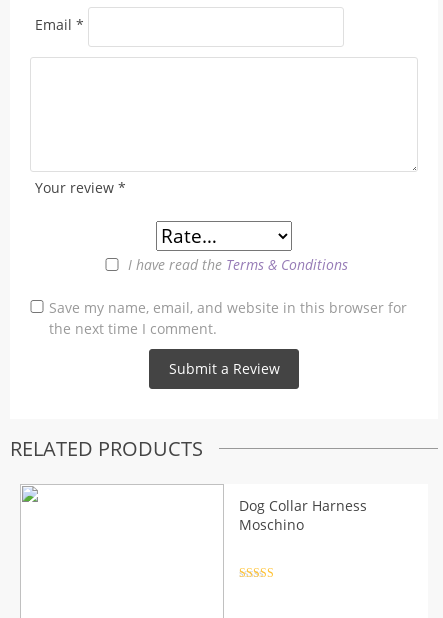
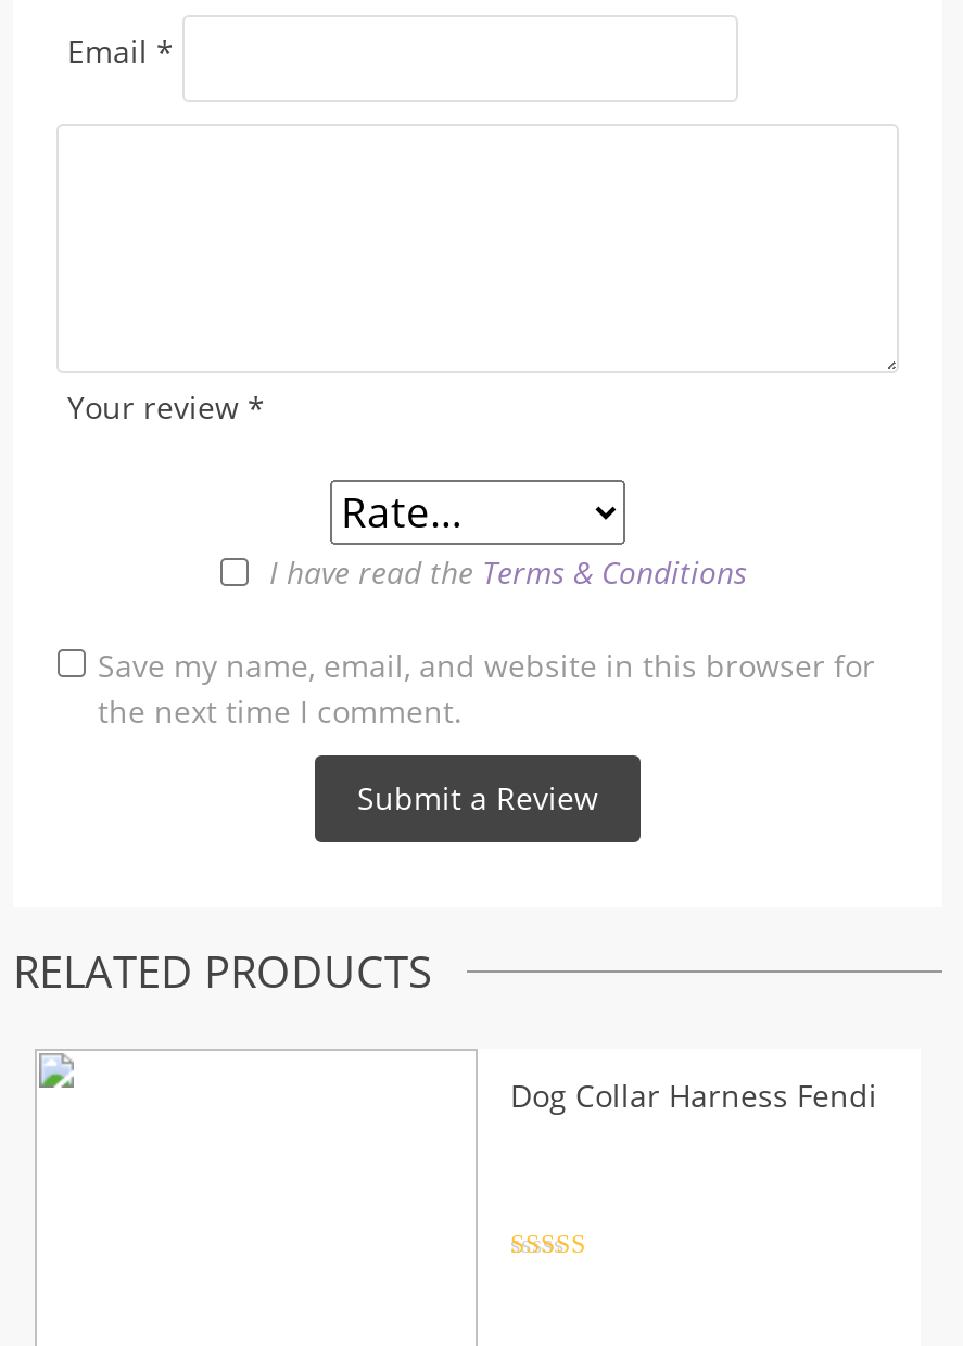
[239,496,367,534] Dog Collar Harness | Moschino -> [510,1074,877,1115] Dog Collar Harness Fendi

